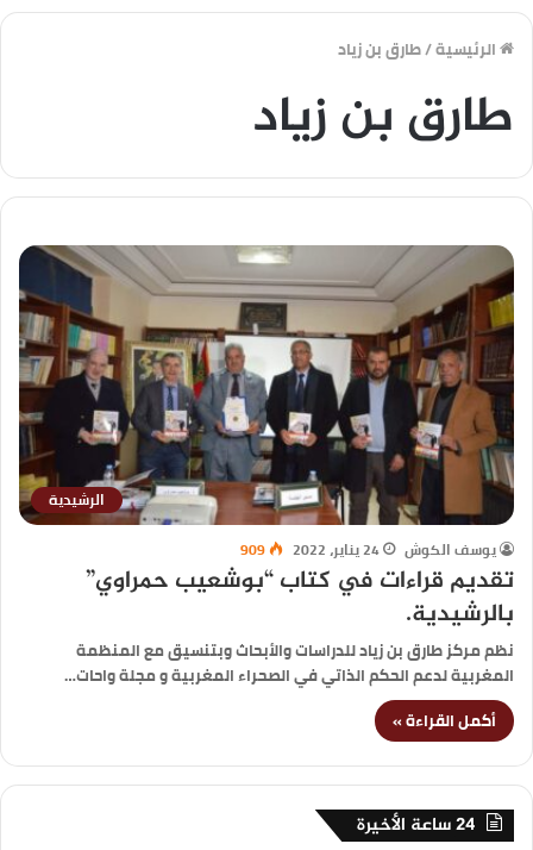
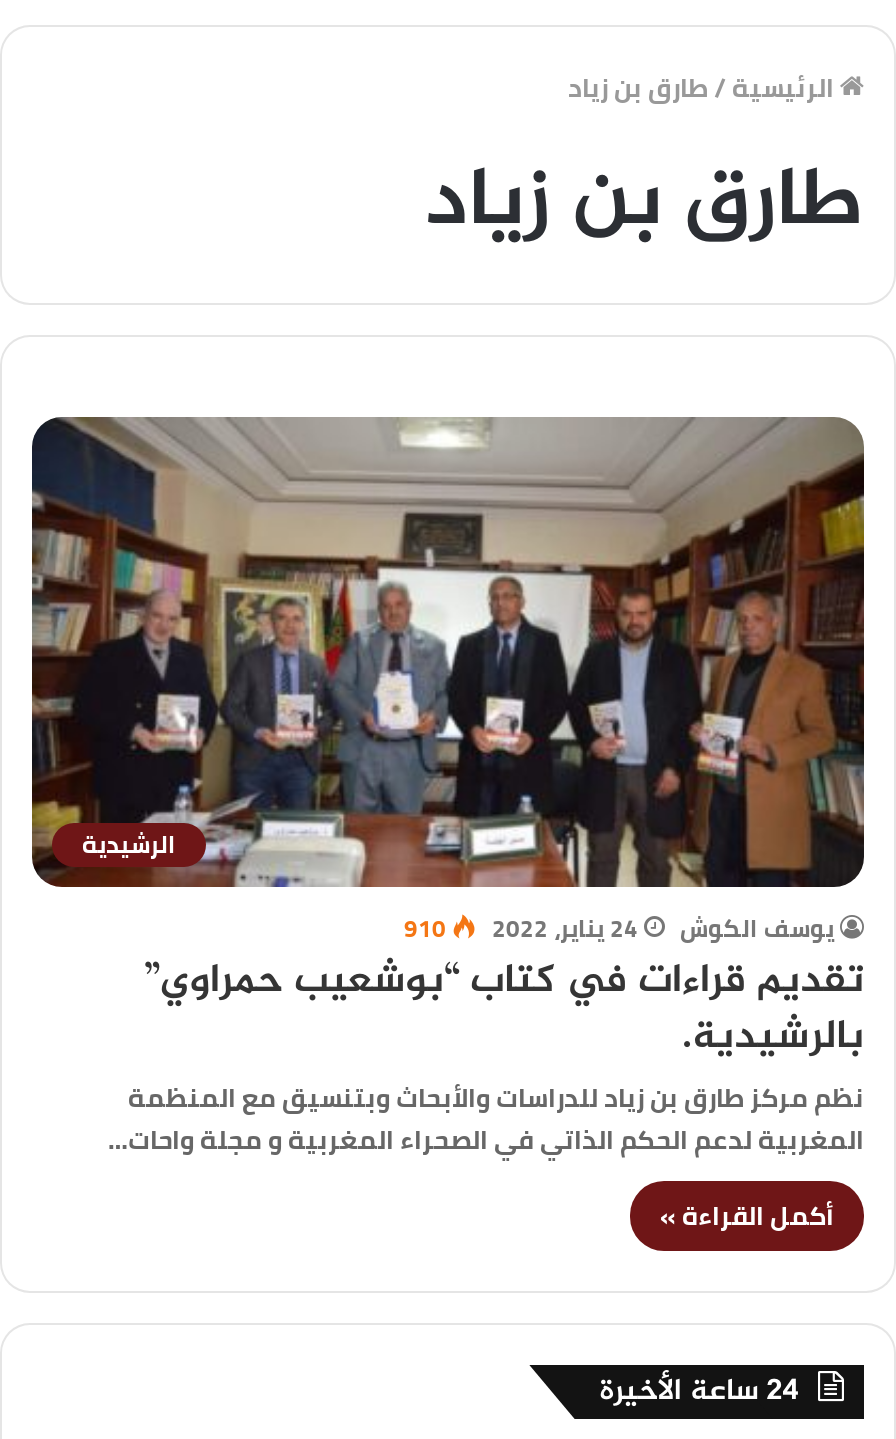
[240,535,265,563] 909 -> [404,904,446,950] 910

